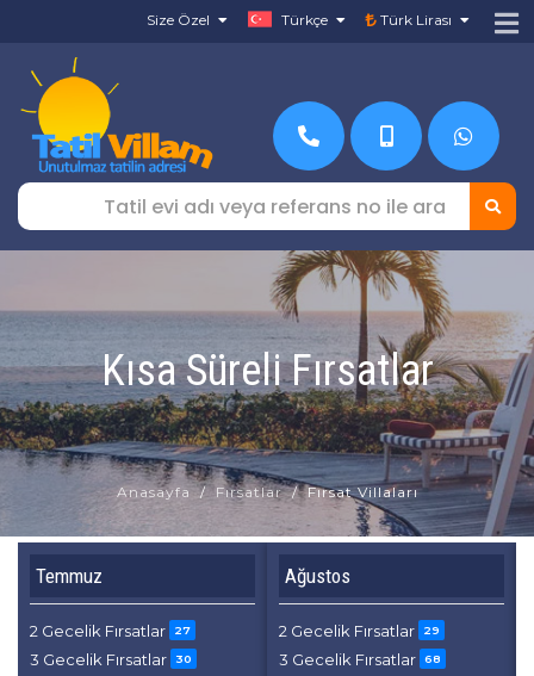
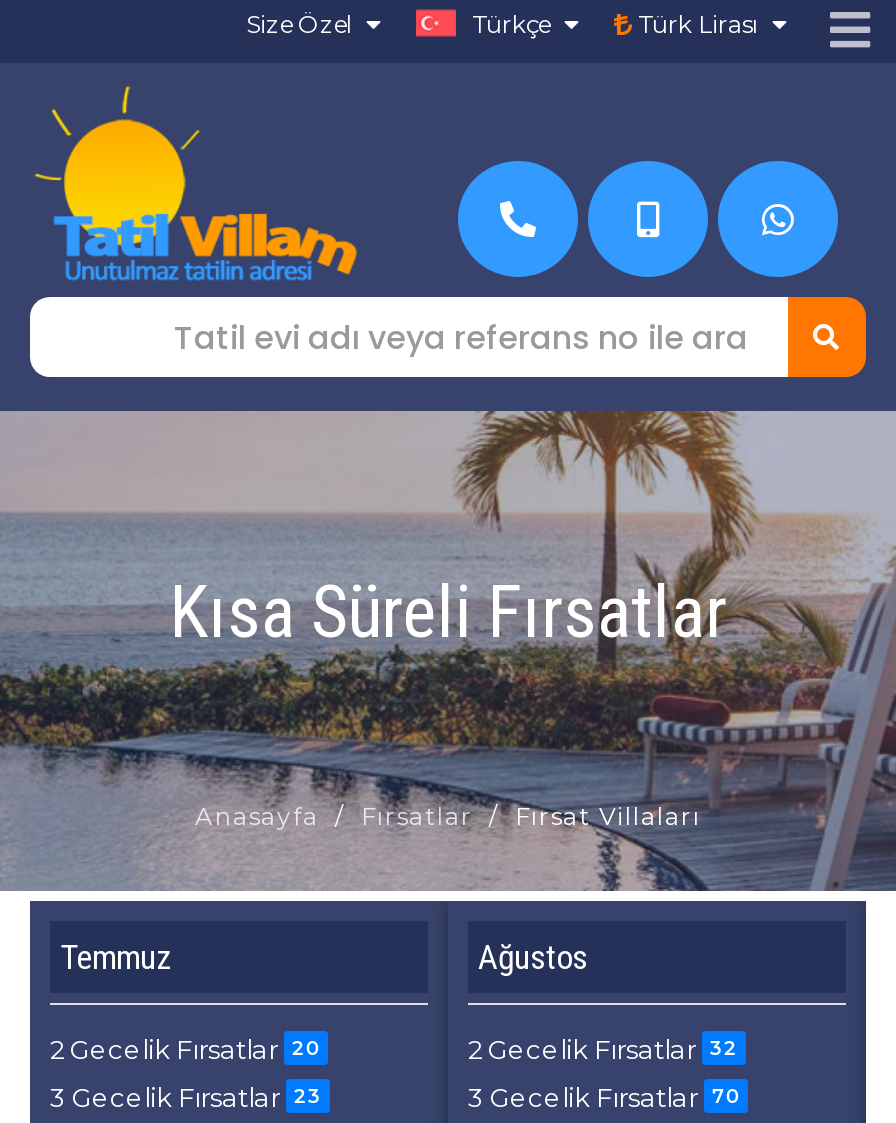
[30,621,191,640] 2 Gecelik Fırsatlar 27 -> [50,1033,320,1065] 2 Gecelik Fırsatlar 20
[279,621,440,640] 2 Gecelik Fırsatlar 29 -> [468,1033,738,1065] 2 Gecelik Fırsatlar 32
[30,650,192,669] 3 Gecelik Fırsatlar 30 -> [50,1081,322,1113] 3 Gecelik Fırsatlar 23
[279,650,441,669] 3 Gecelik Fırsatlar 68 -> [468,1081,740,1113] 3 Gecelik Fırsatlar 70

